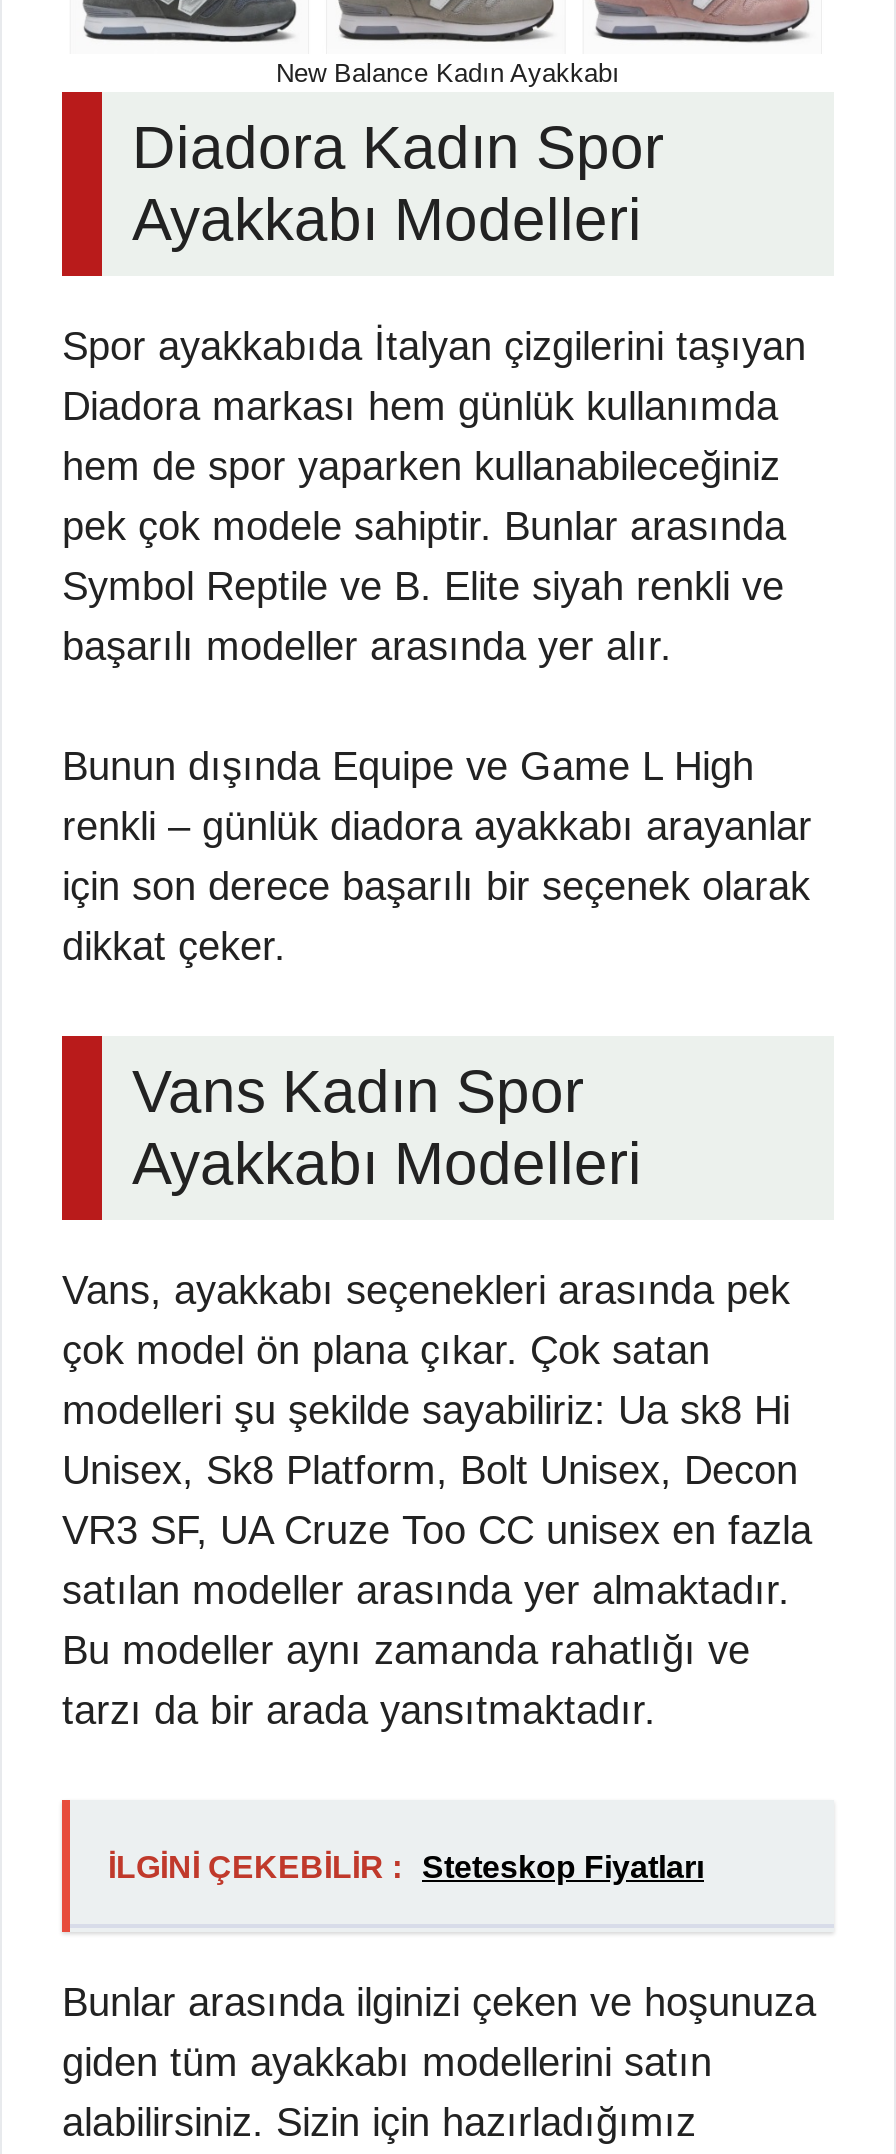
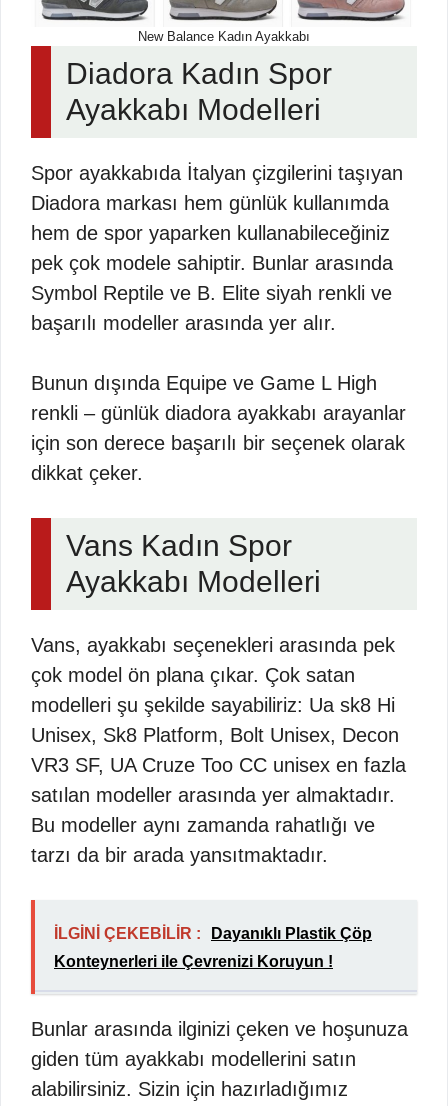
[108,1850,704,1884] İLGİNİ ÇEKEBİLİR : Steteskop Fiyatları -> [54,925,372,970] İLGİNİ ÇEKEBİLİR : Dayanıklı Plastik Çöp | Konteynerleri ile Çevrenizi Koruyun !

